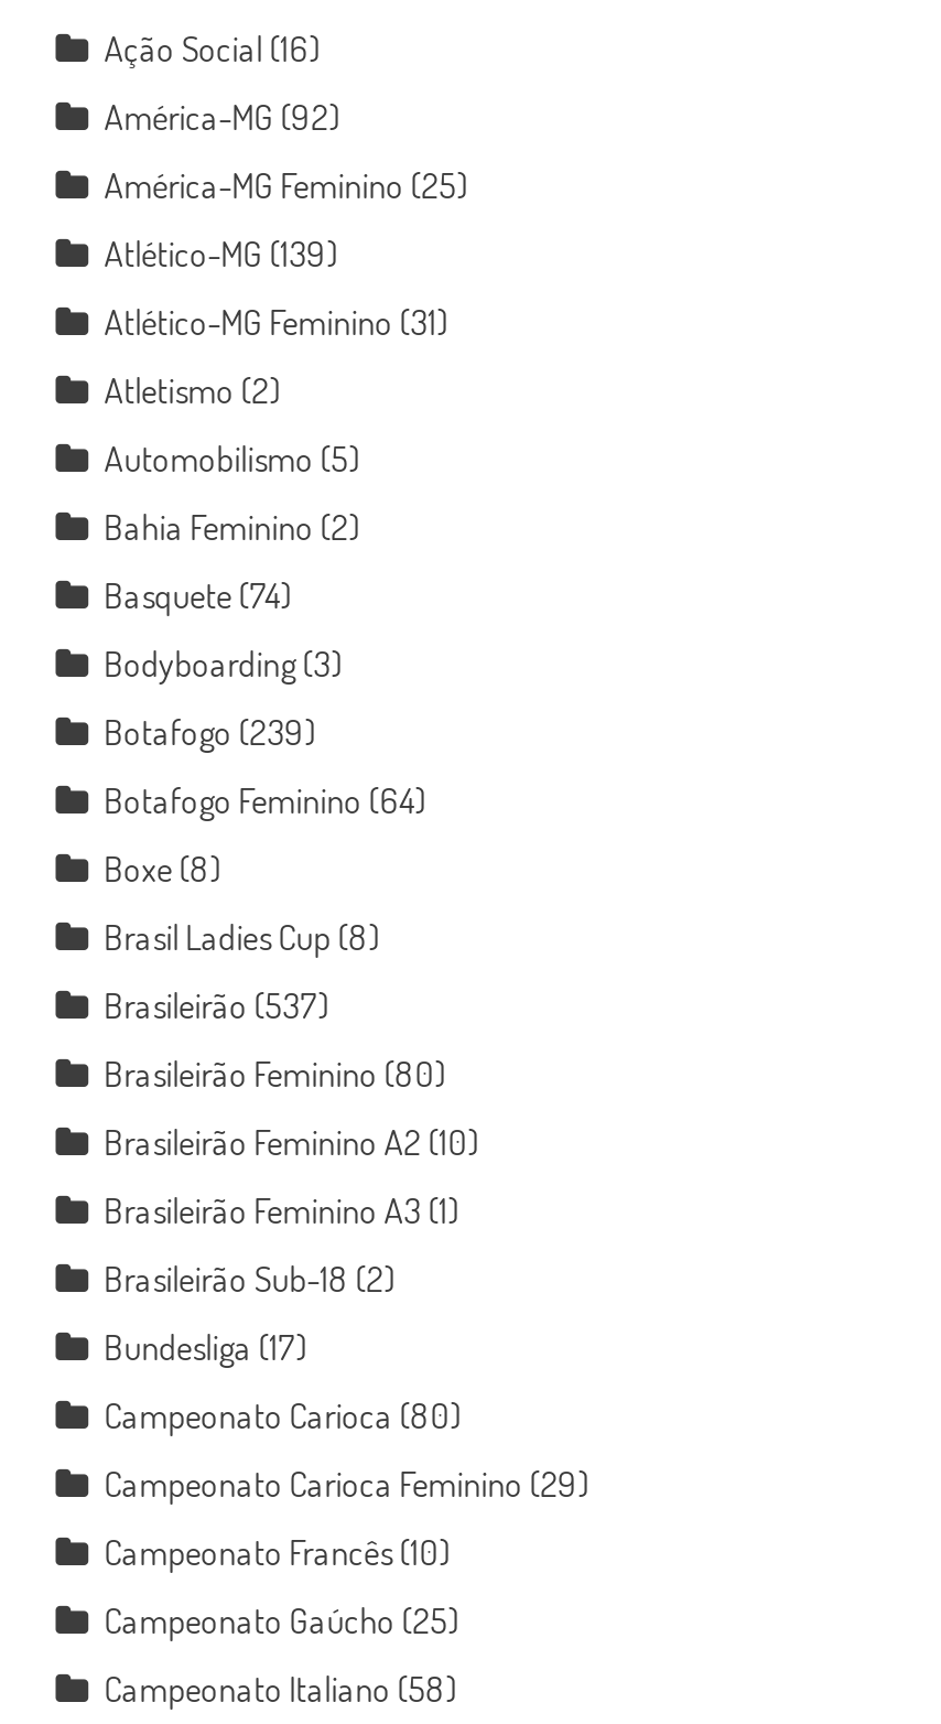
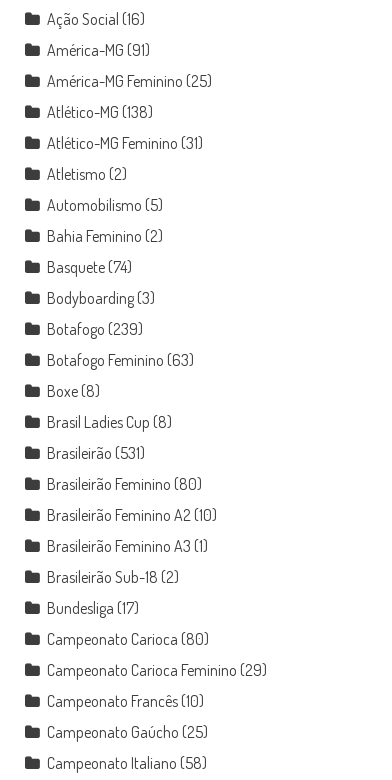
[104,95,340,139] América-MG (92) -> [47,40,150,60] América-MG (91)
[104,231,338,276] Atlético-MG (139) -> [47,102,153,122] Atlético-MG (138)
[104,778,426,822] Botafogo Feminino (64) -> [47,350,194,370] Botafogo Feminino (63)
[104,983,329,1027] Brasileirão (537) -> [47,443,145,463] Brasileirão (531)

